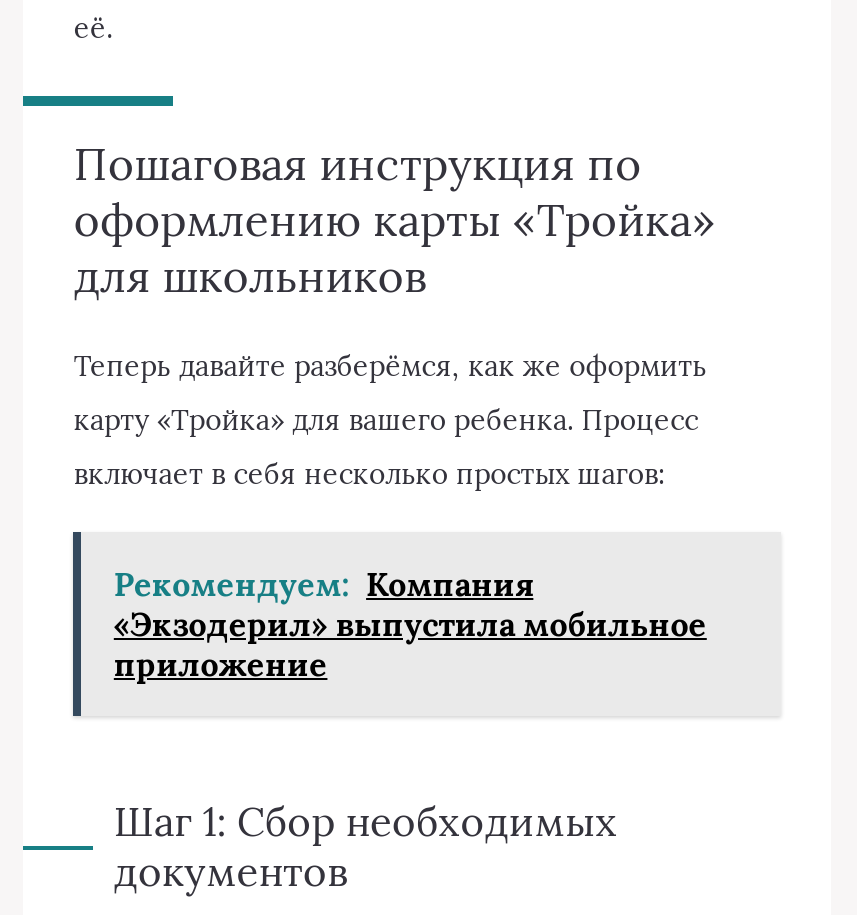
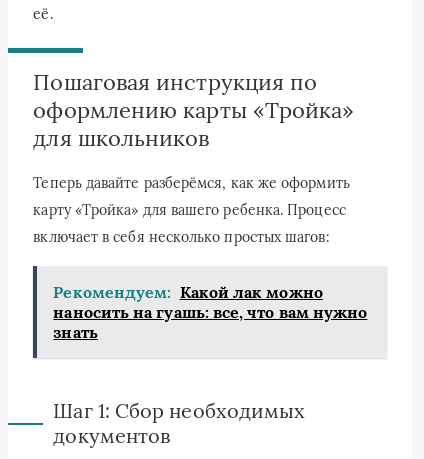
[114,564,707,684] Рекомендуем: Компания | «Экзодерил» выпустила мобильное | приложение -> [53,282,367,342] Рекомендуем: Какой лак можно | наносить на гуашь: все, что вам нужно | знать

